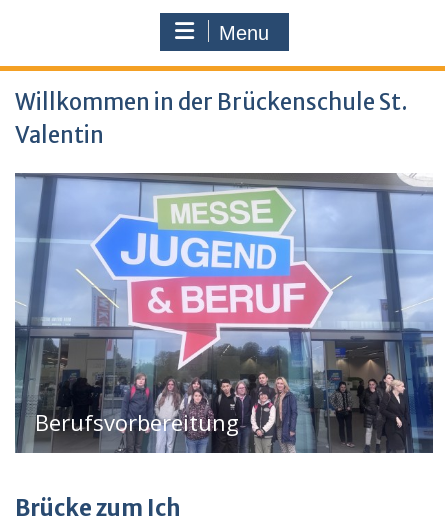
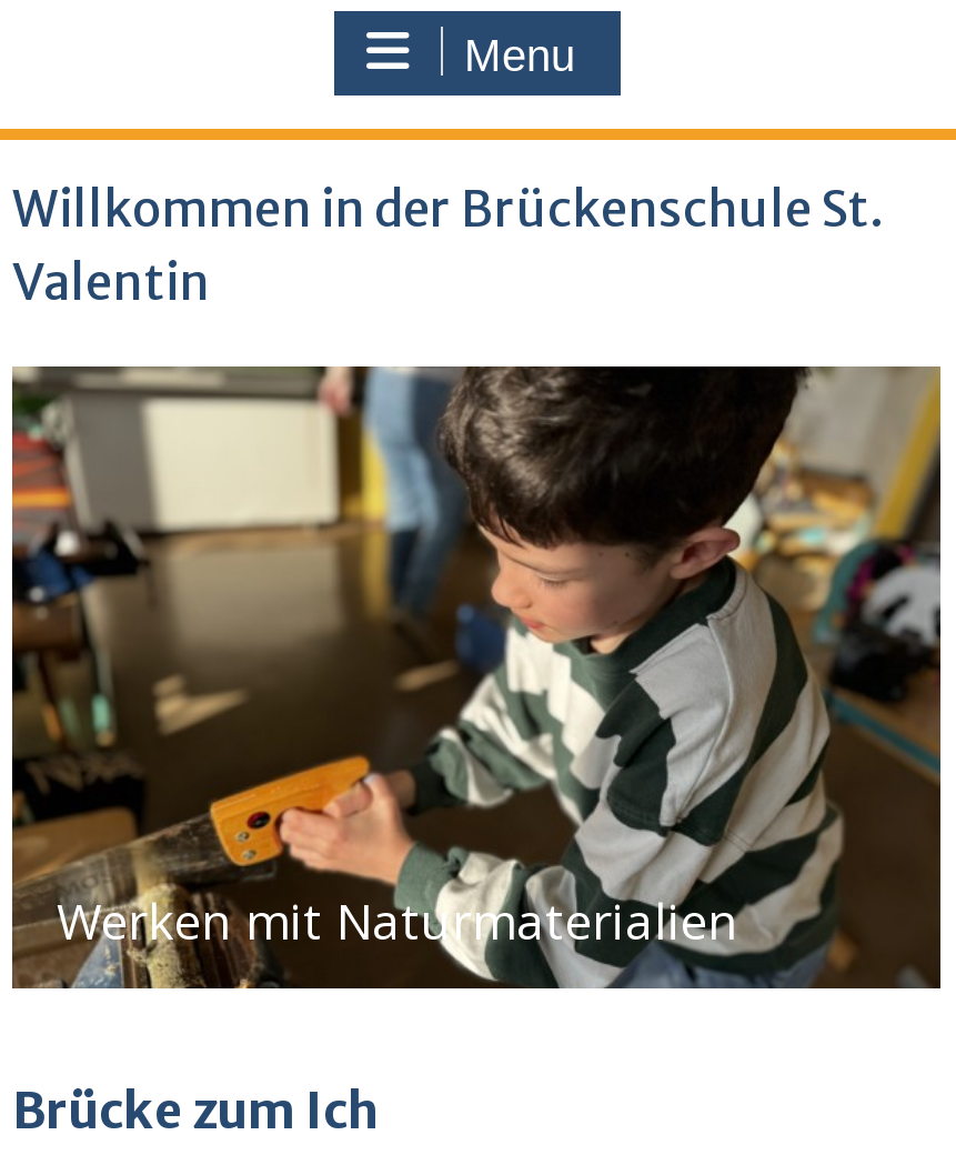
[14,172,434,454] [image] | Berufsvorbereitung -> [10,364,943,991] [image] | Werken mit Naturmaterialien

